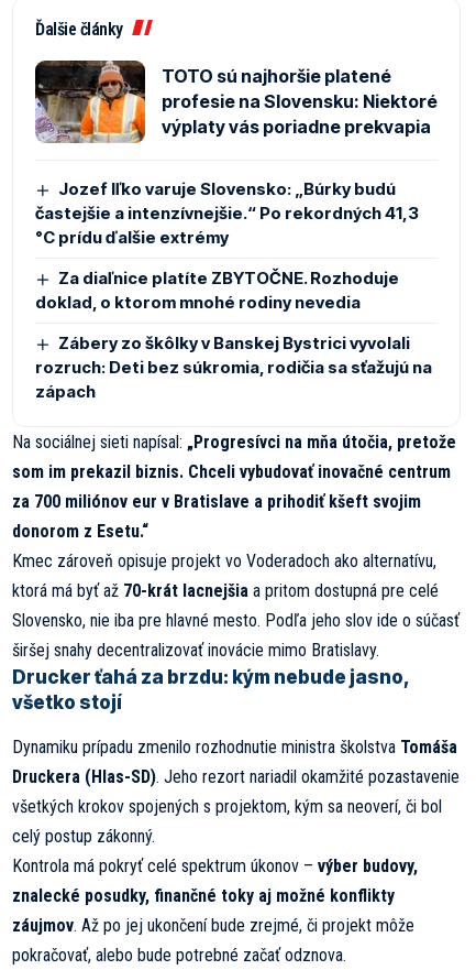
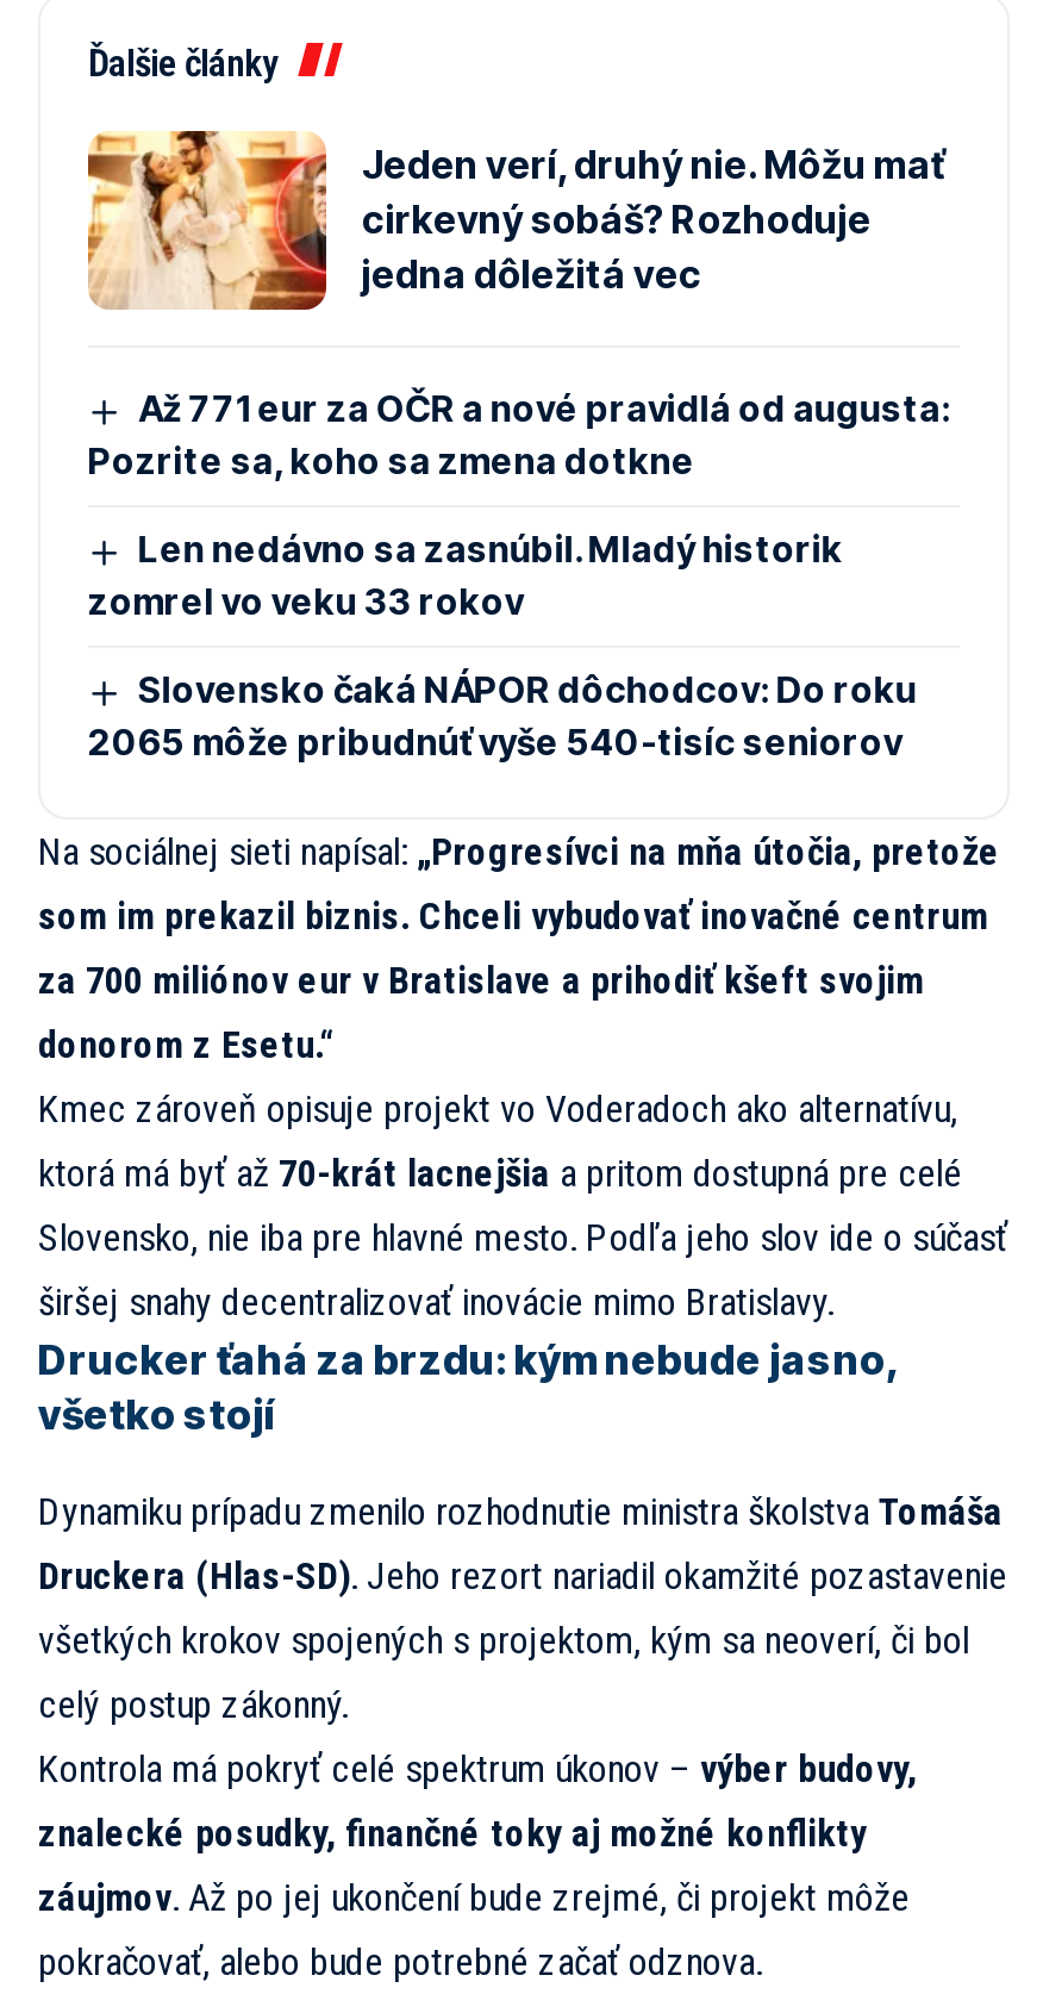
[34,59,438,144] [image] | TOTO sú najhoršie platené | profesie na Slovensku: Niektoré | výplaty vás poriadne prekvapia -> [86,129,945,307] [image] | Jeden verí, druhý nie. Môžu mať | cirkevný sobáš? Rozhoduje | jedna dôležitá vec
[35,178,419,248] Jozef Iľko varuje Slovensko: „Búrky budú | častejšie a intenzívnejšie.“ Po rekordných 41,3 | °C prídu ďalšie extrémy -> [88,385,950,483] Až 771 eur za OČR a nové pravidlá od augusta: | Pozrite sa, koho sa zmena dotkne
[35,267,399,312] Za diaľnice platíte ZBYTOČNE. Rozhoduje | doklad, o ktorom mnohé rodiny nevedia -> [88,526,843,624] Len nedávno sa zasnúbil. Mladý historik | zomrel vo veku 33 rokov
[35,332,432,402] Zábery zo škôlky v Banskej Bystrici vyvolali | rozruch: Deti bez súkromia, rodičia sa sťažujú na | zápach -> [88,667,917,764] Slovensko čaká NÁPOR dôchodcov: Do roku | 2065 môže pribudnúť vyše 540-tisíc seniorov

